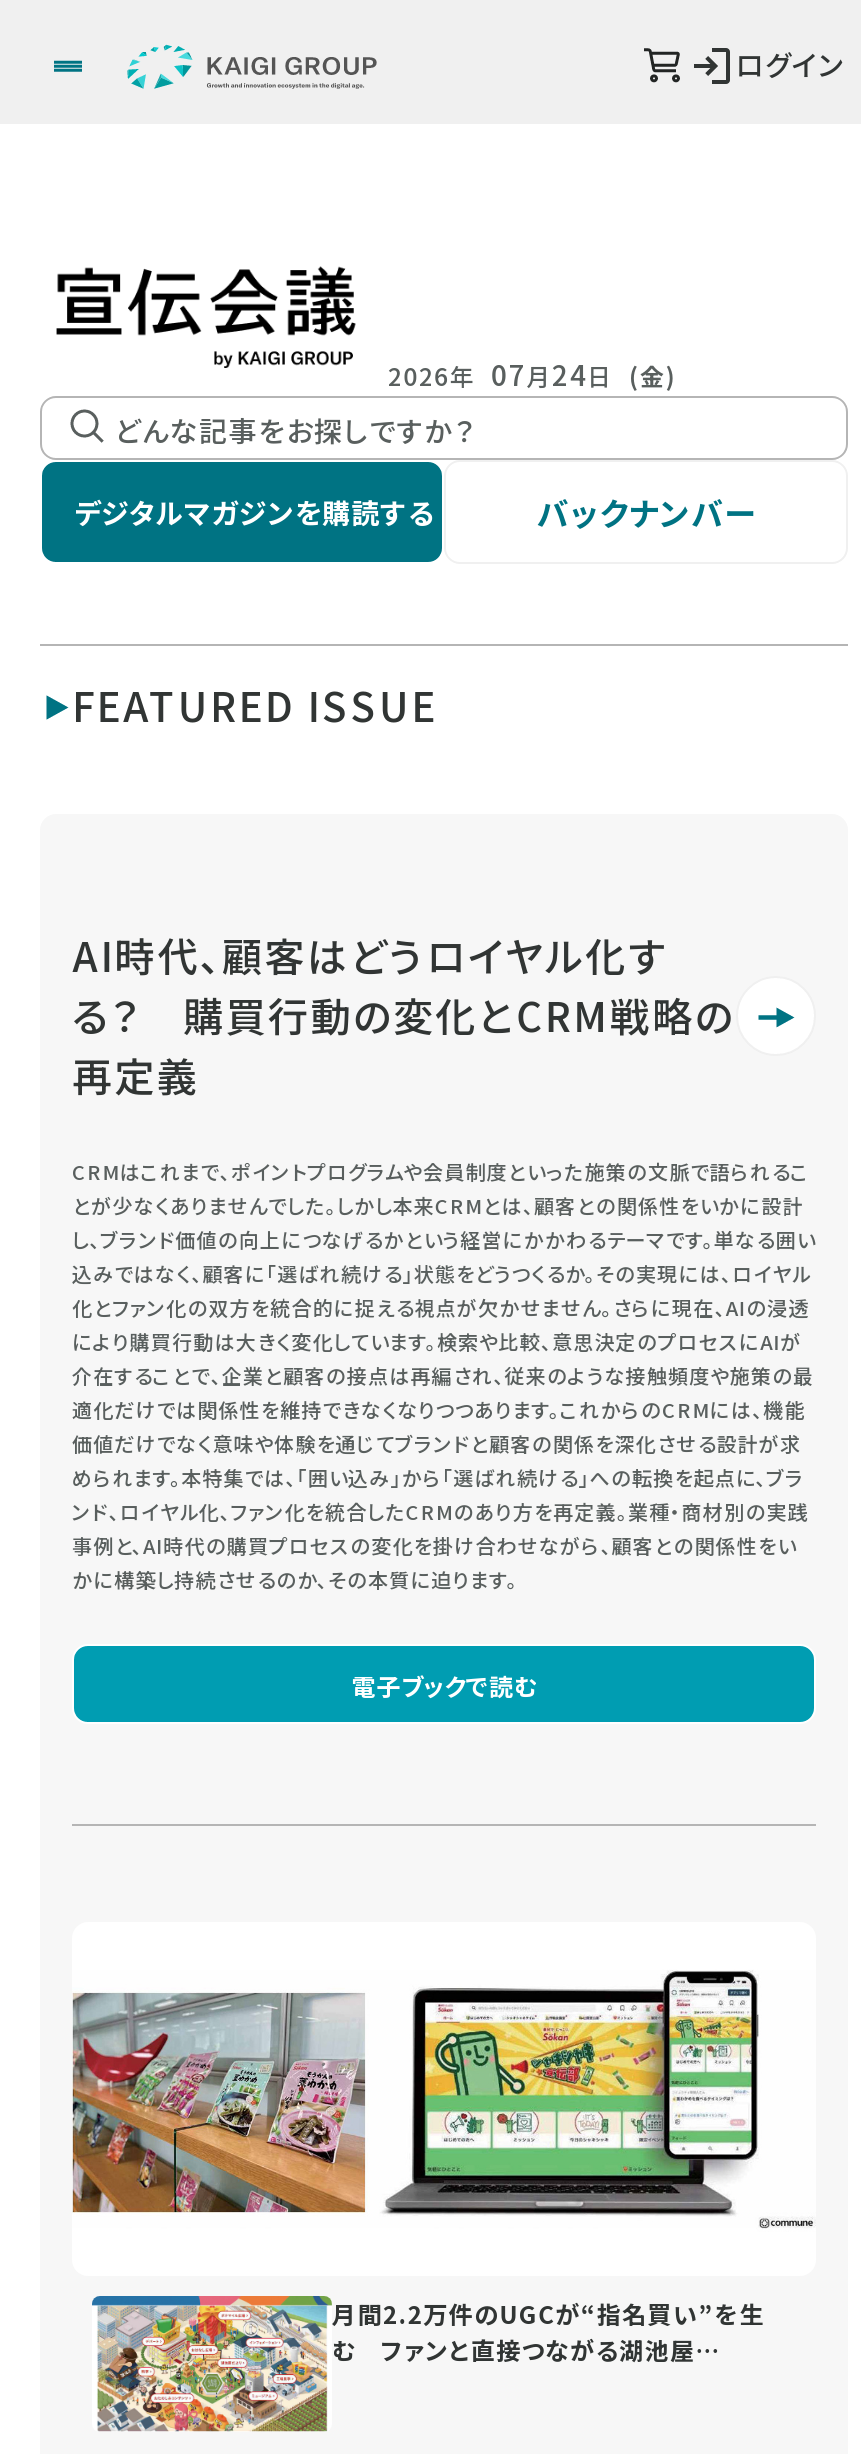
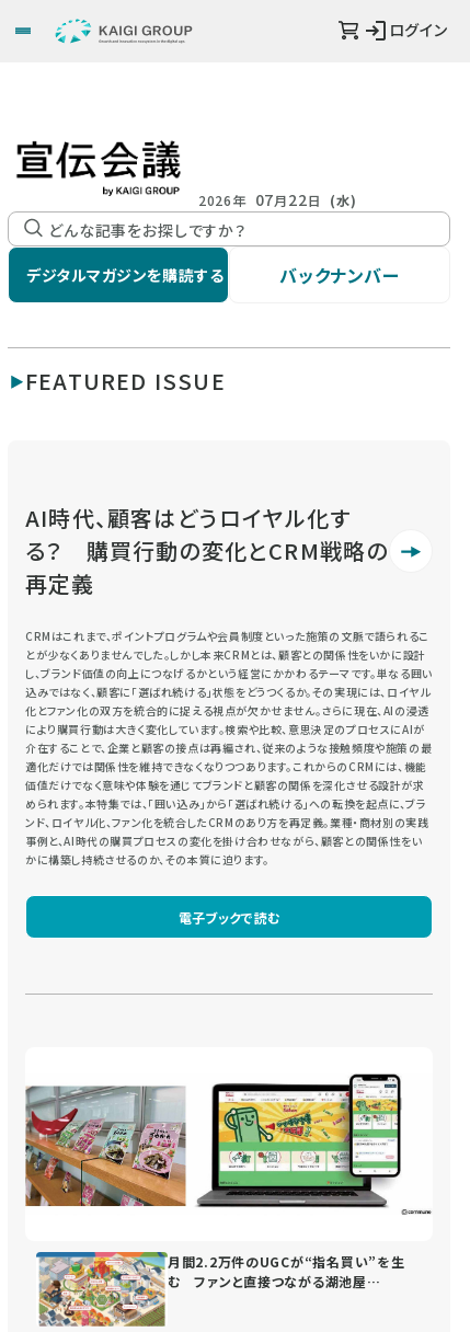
[388,354,677,394] 2026年 07月24日 (金) -> [198,188,357,210] 2026年 07月22日 (水)

